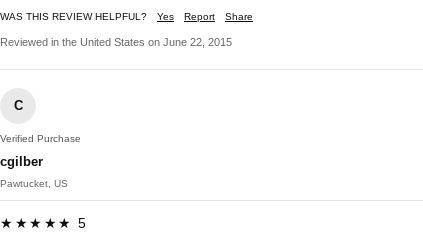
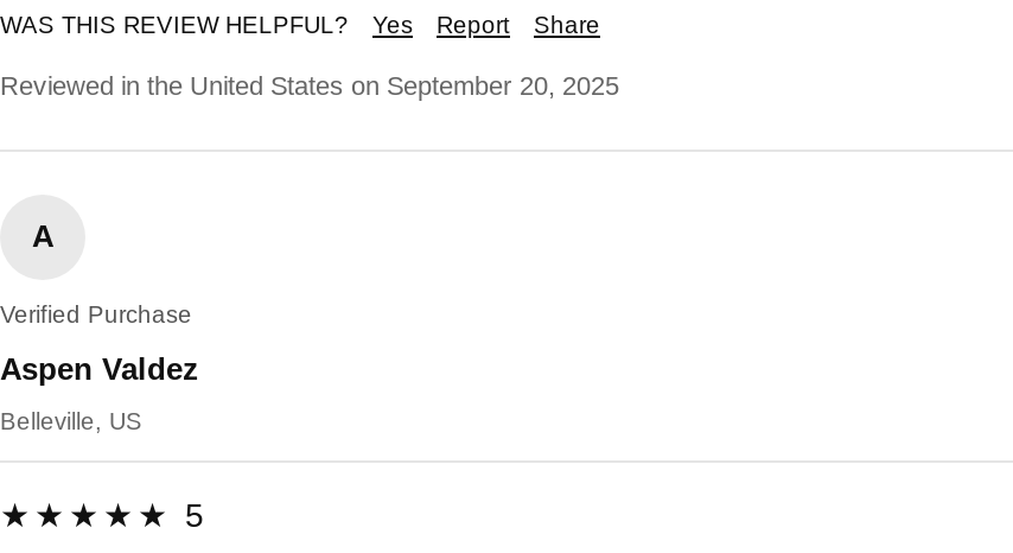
[0,36,232,48] Reviewed in the United States on June 22, 2015 -> [0,71,619,100] Reviewed in the United States on September 20, 2025
[13,98,22,113] C -> [32,218,53,254] A
[0,154,43,169] cgilber -> [0,351,199,387] Aspen Valdez
[0,178,68,189] Pawtucket, US -> [0,408,142,434] Belleville, US

